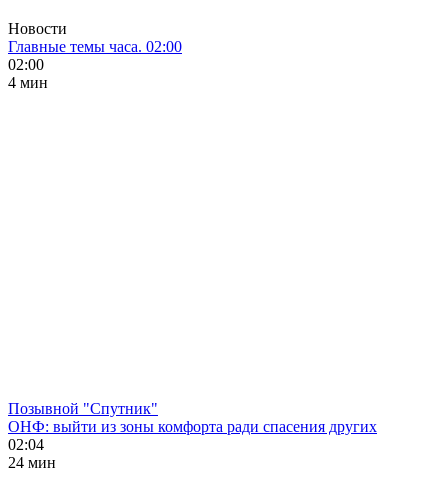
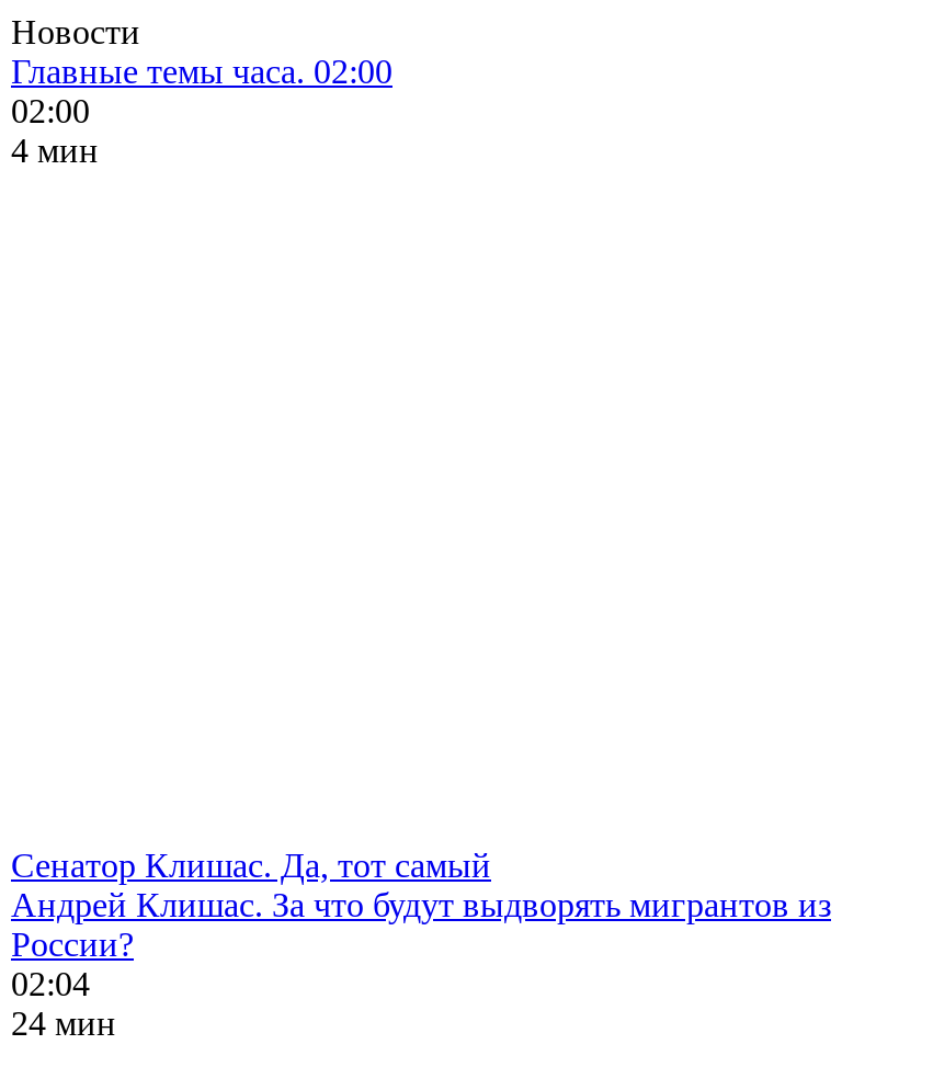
[8,400,377,435] Позывной "Спутник" | ОНФ: выйти из зоны комфорта ради спасения других -> [11,847,831,963] Сенатор Клишас. Да, тот самый | Андрей Клишас. За что будут выдворять мигрантов из | России?

